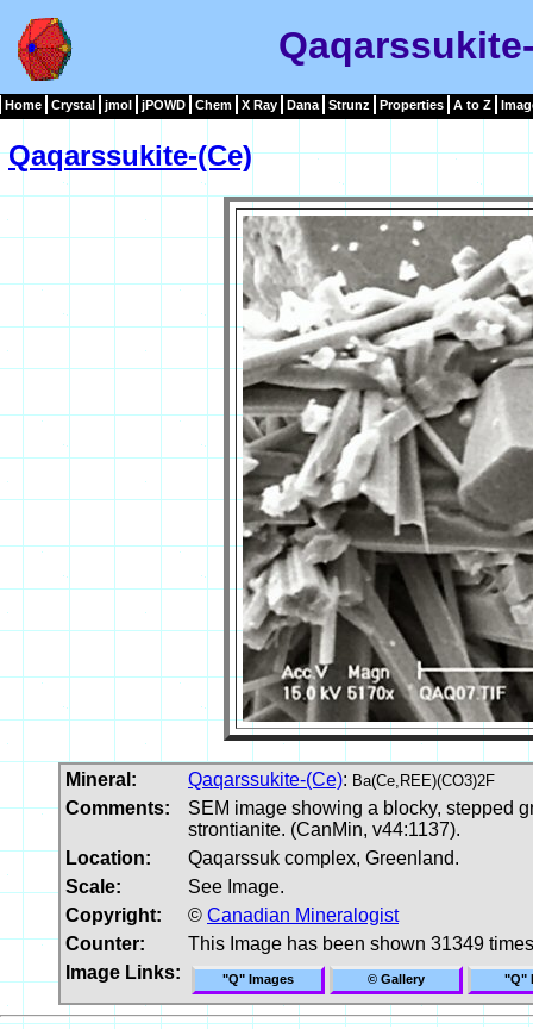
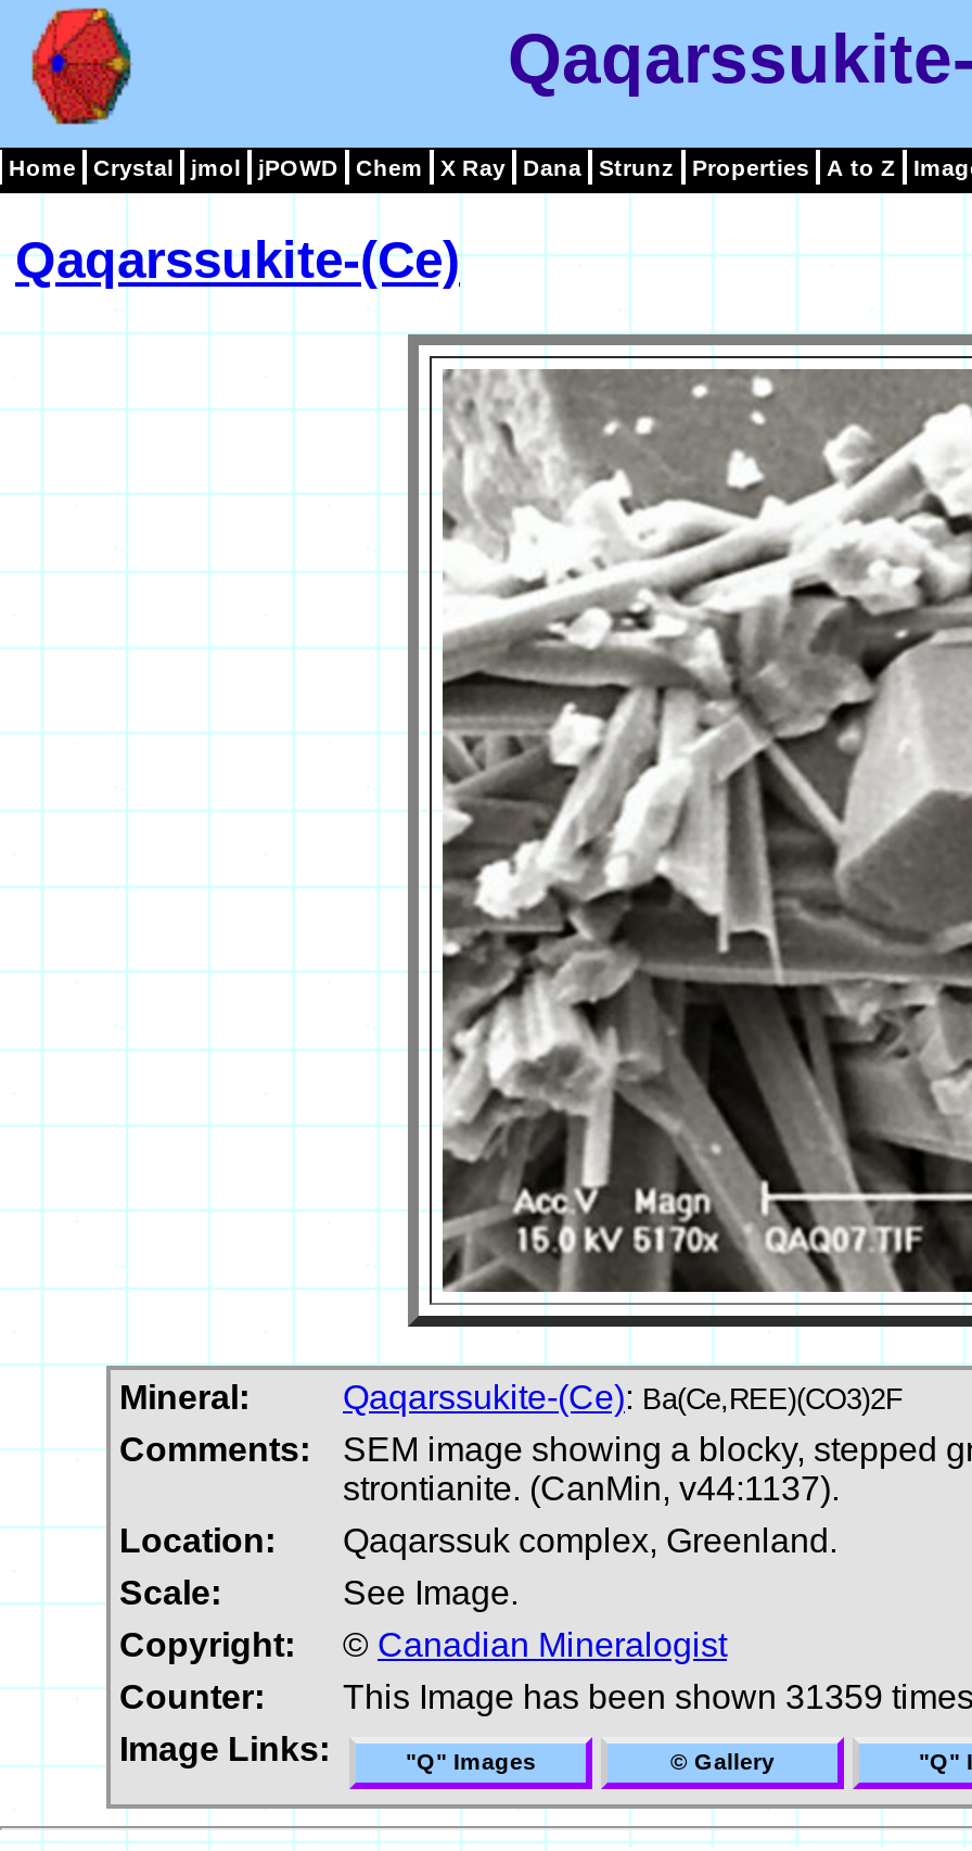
[188,933,533,954] This Image has been shown 31349 times -> [343,1678,972,1715] This Image has been shown 31359 times

